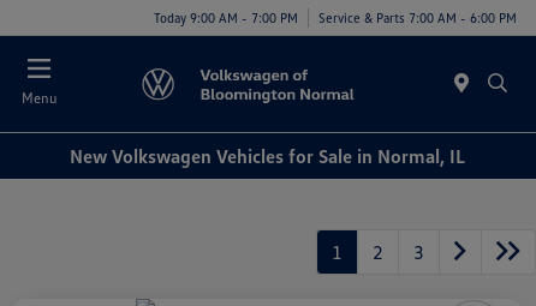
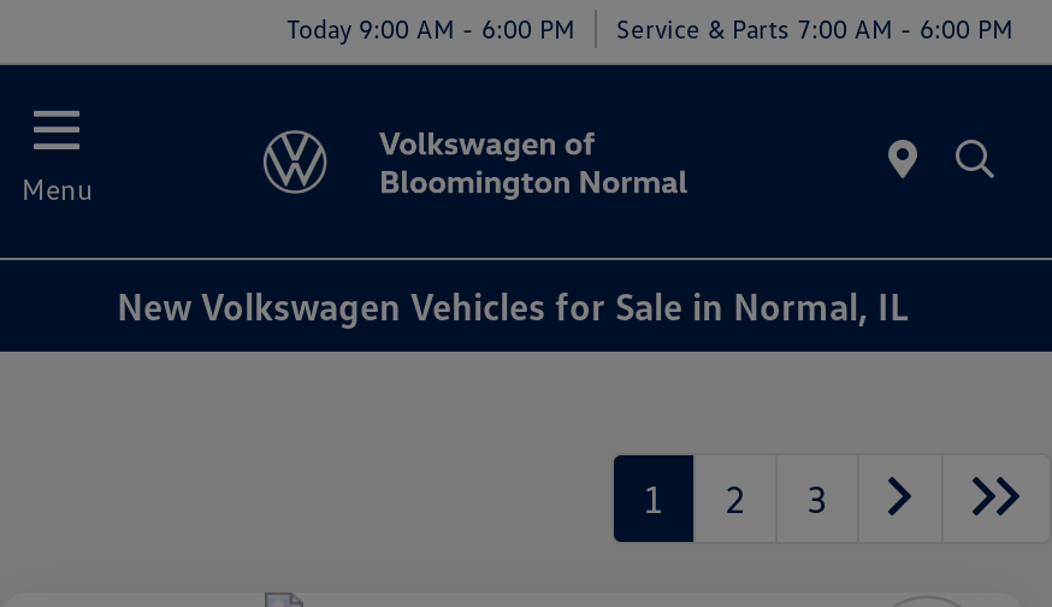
[154,9,517,25] Today 9:00 AM - 7:00 PM Service & Parts 7:00 AM - 6:00 PM -> [286,11,1013,42] Today 9:00 AM - 6:00 PM Service & Parts 7:00 AM - 6:00 PM

